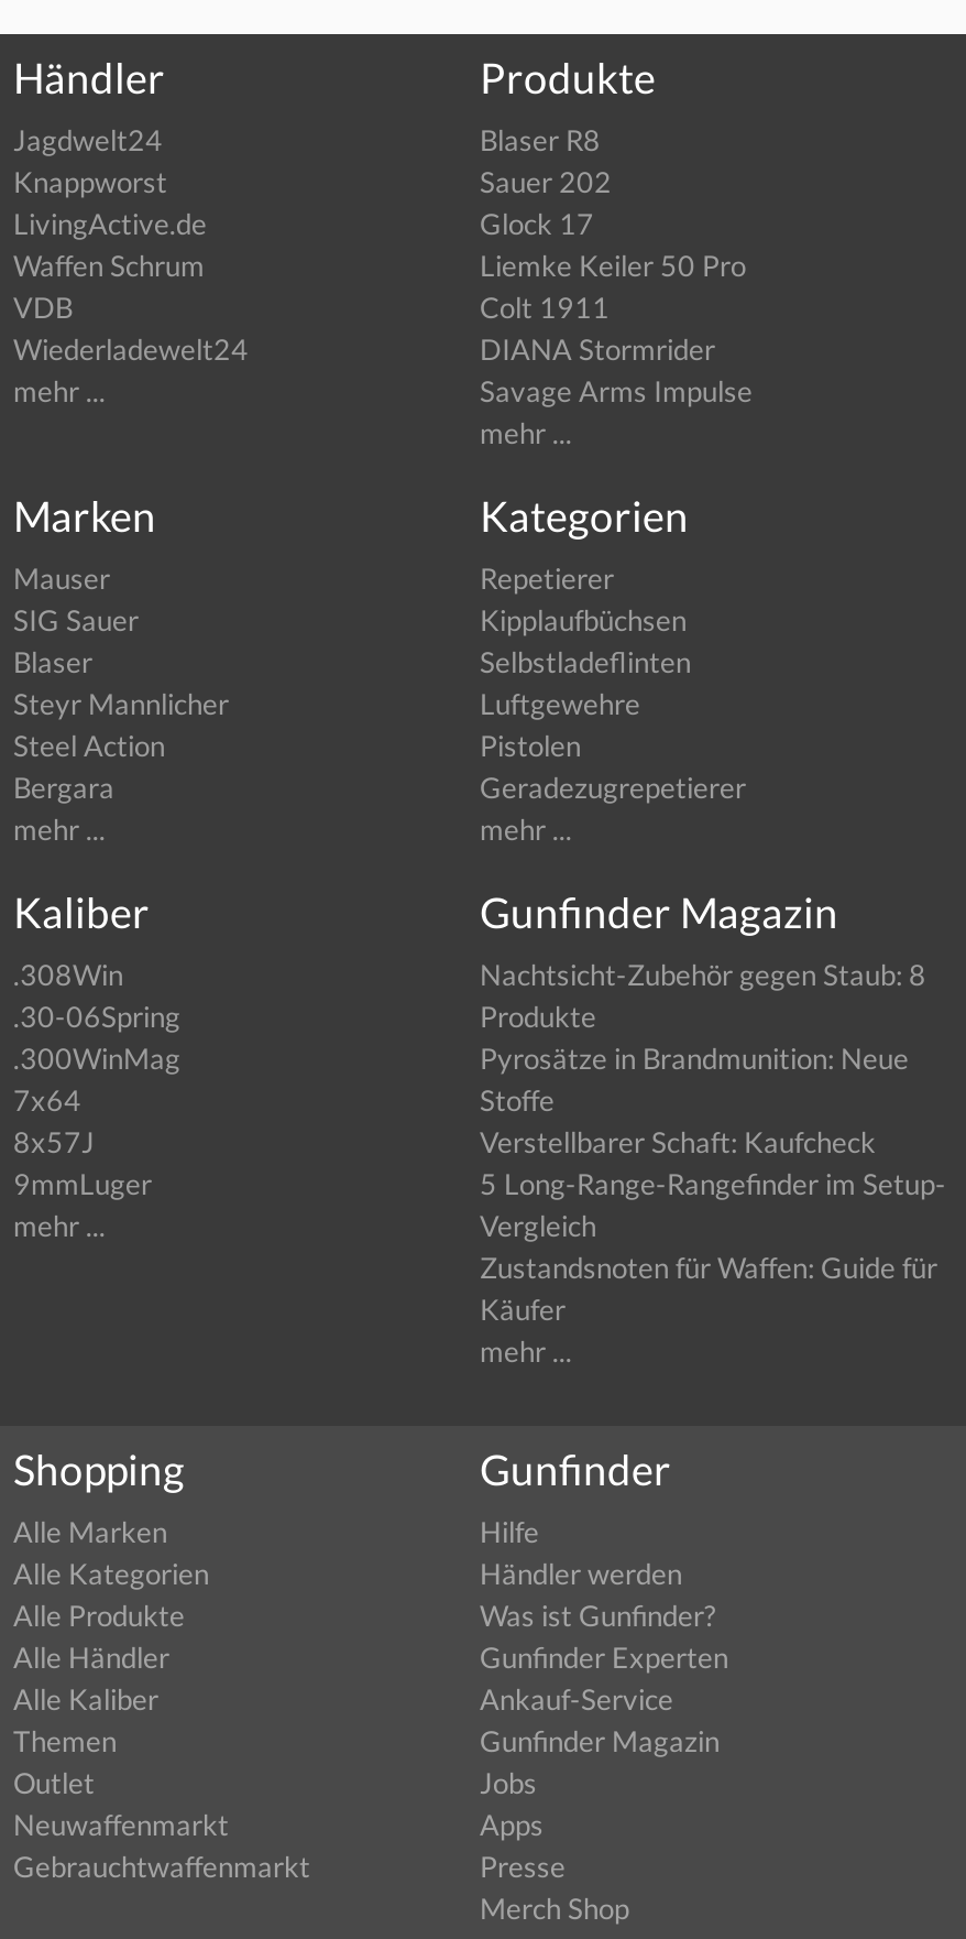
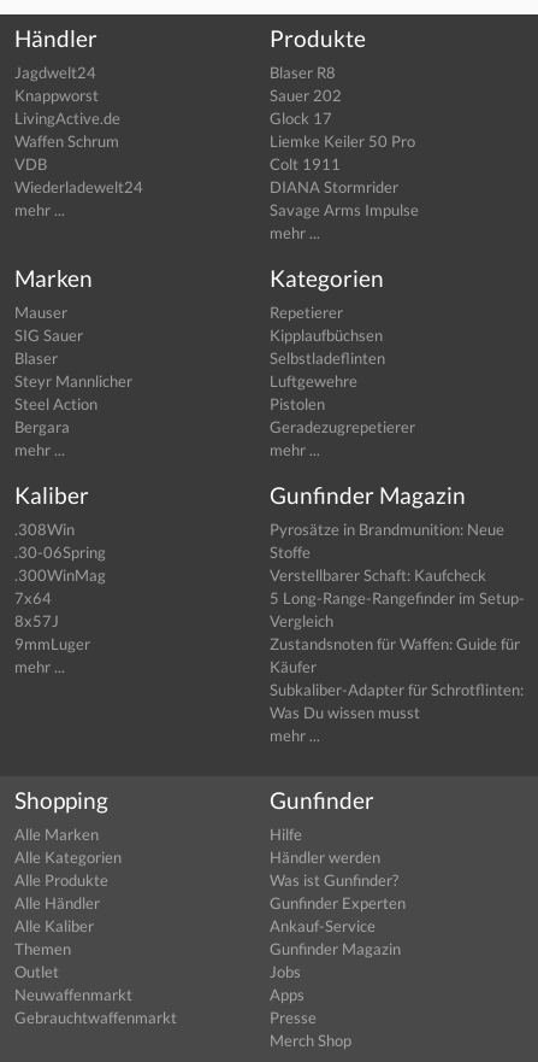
[480,957,926,1034] Nachtsicht-Zubehör gegen Staub: 8 | Produkte -> none
moved [480,1041,946,1327] -> [270,519,525,676]: Pyrosätze in Brandmunition: Neue | Stoffe | Verstellbarer Schaft: Kaufcheck | 5 Long-Range-Rangefinder im Setup- | Vergleich | Zustandsnoten für Waffen: Guide für | Käufer
none -> [270,679,524,722] Subkaliber-Adapter für Schrotflinten: | Was Du wissen musst

